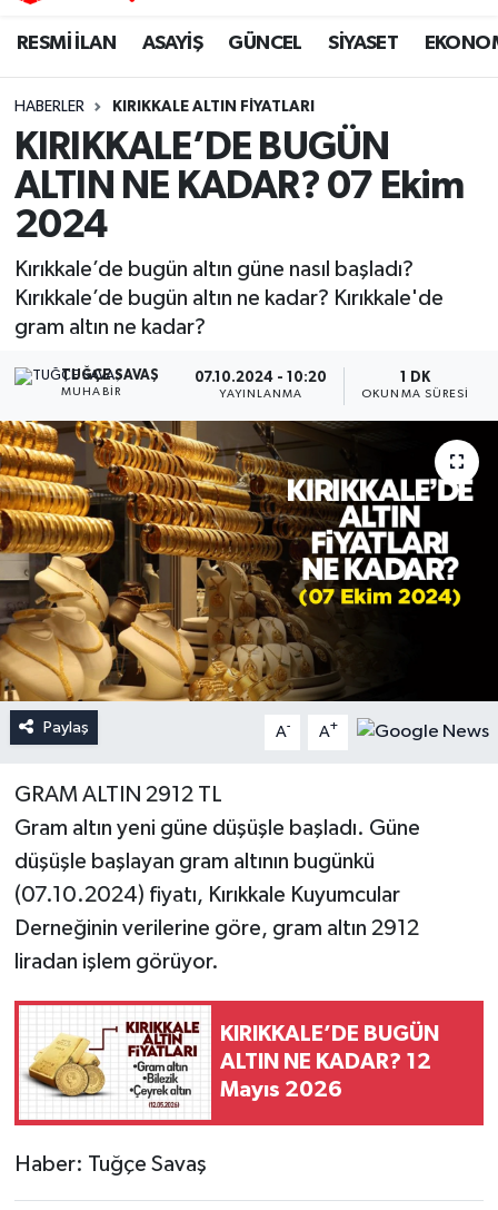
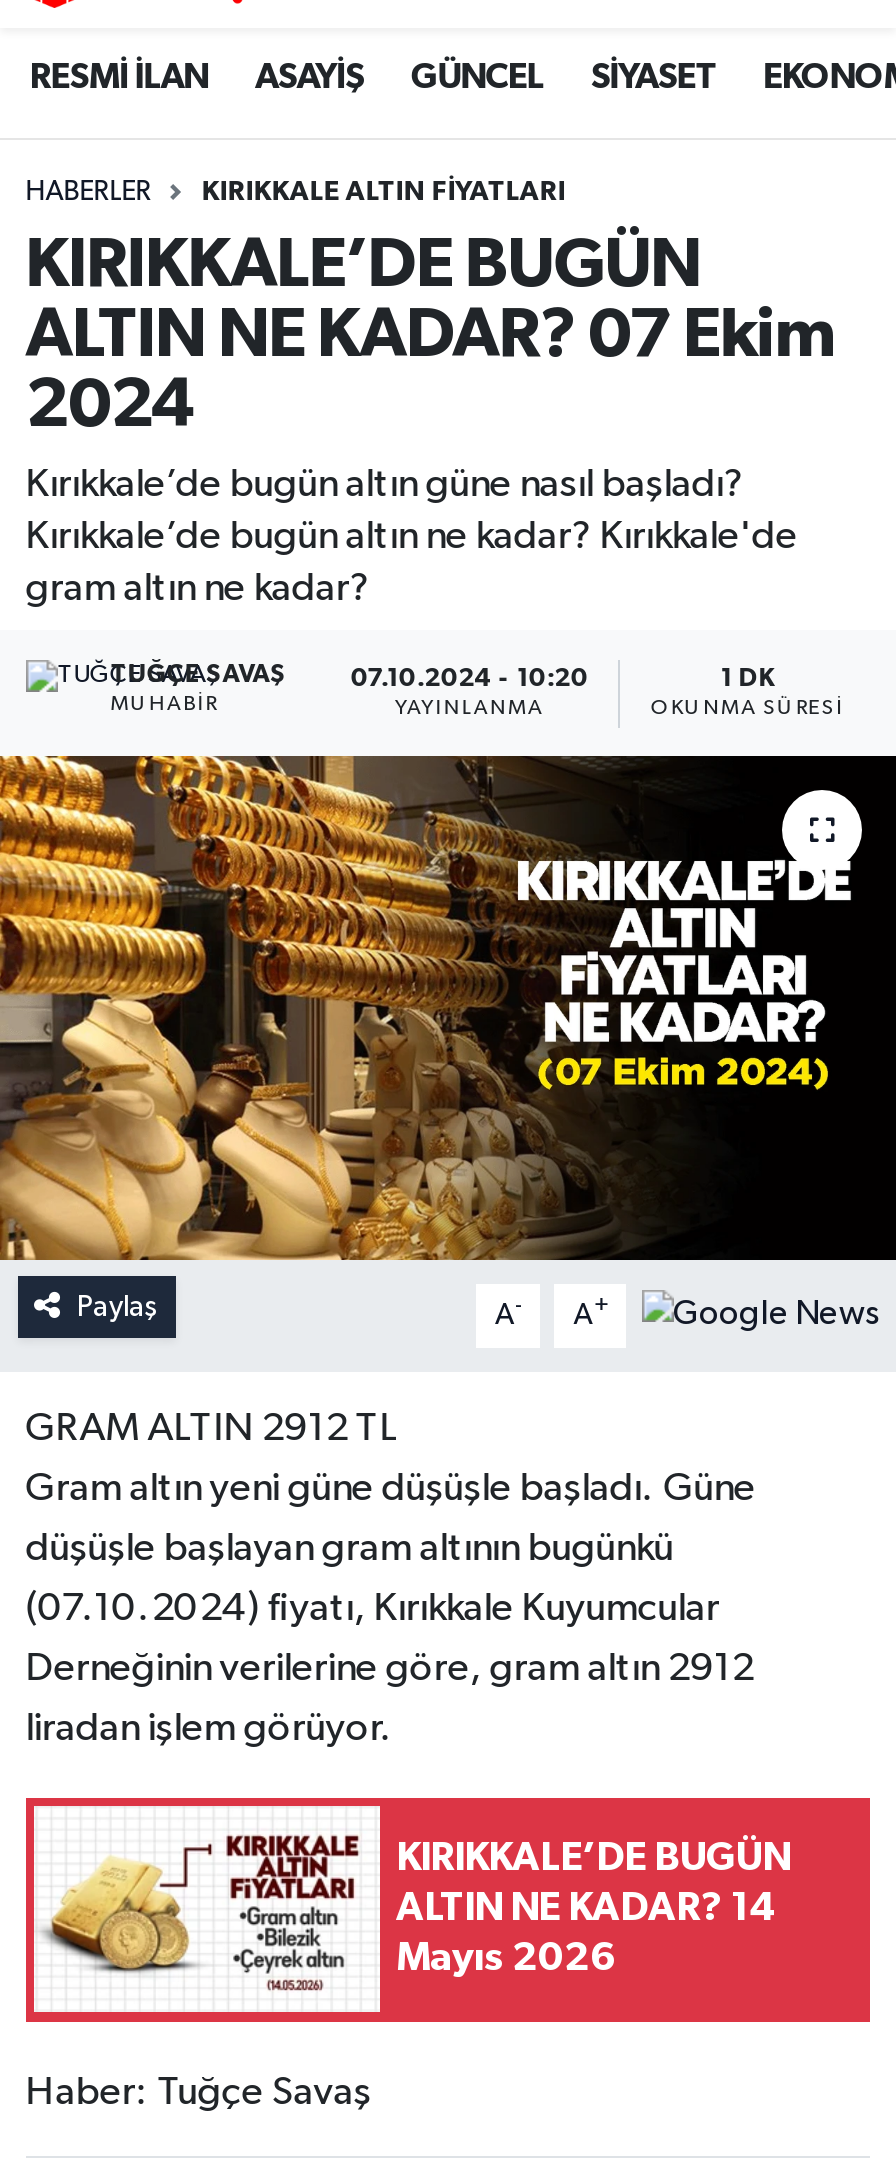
[220,1051,431,1073] ALTIN NE KADAR? 12 -> [396,1888,776,1928] ALTIN NE KADAR? 14

